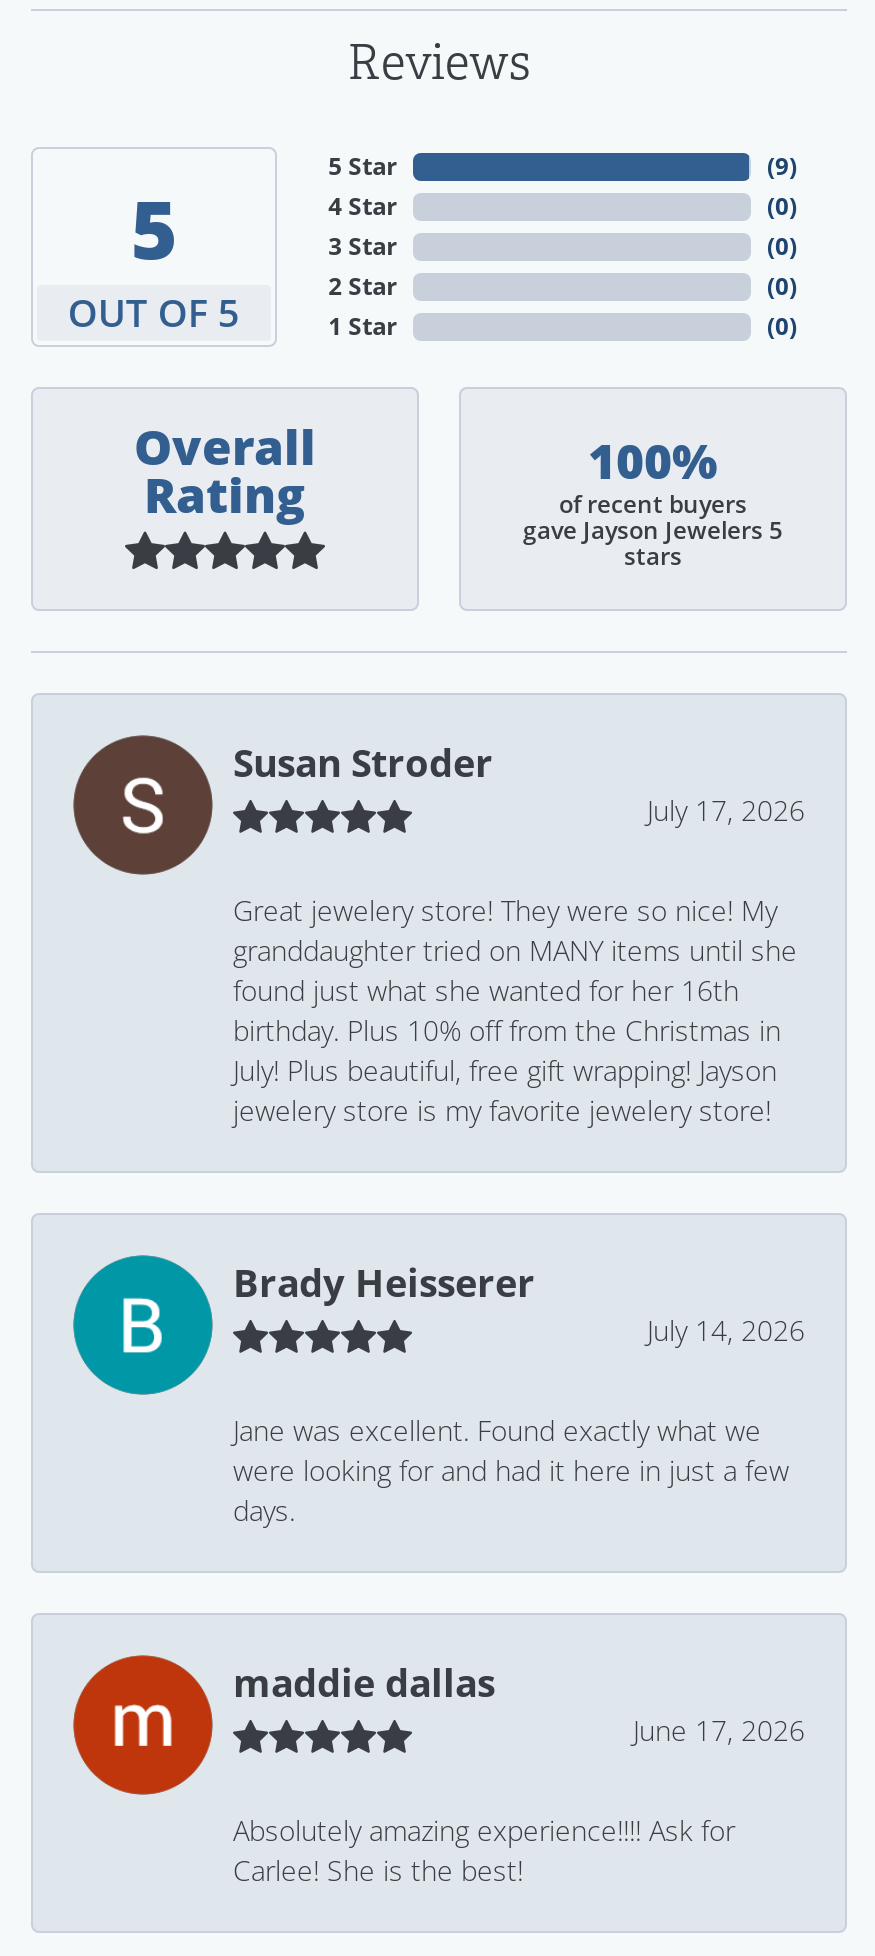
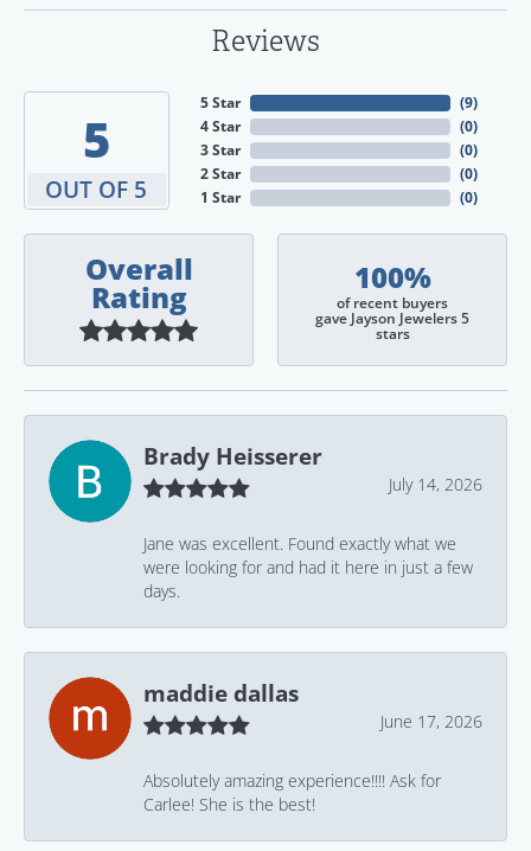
[73,735,805,1131] [image] | Susan Stroder | July 17, 2026 | Great jewelery store! They were so nice! My | granddaughter tried on MANY items until she | found just what she wanted for her 16th | birthday. Plus 10% off from the Christmas in | July! Plus beautiful, free gift wrapping! Jayson | jewelery store is my favorite jewelery store! -> none

